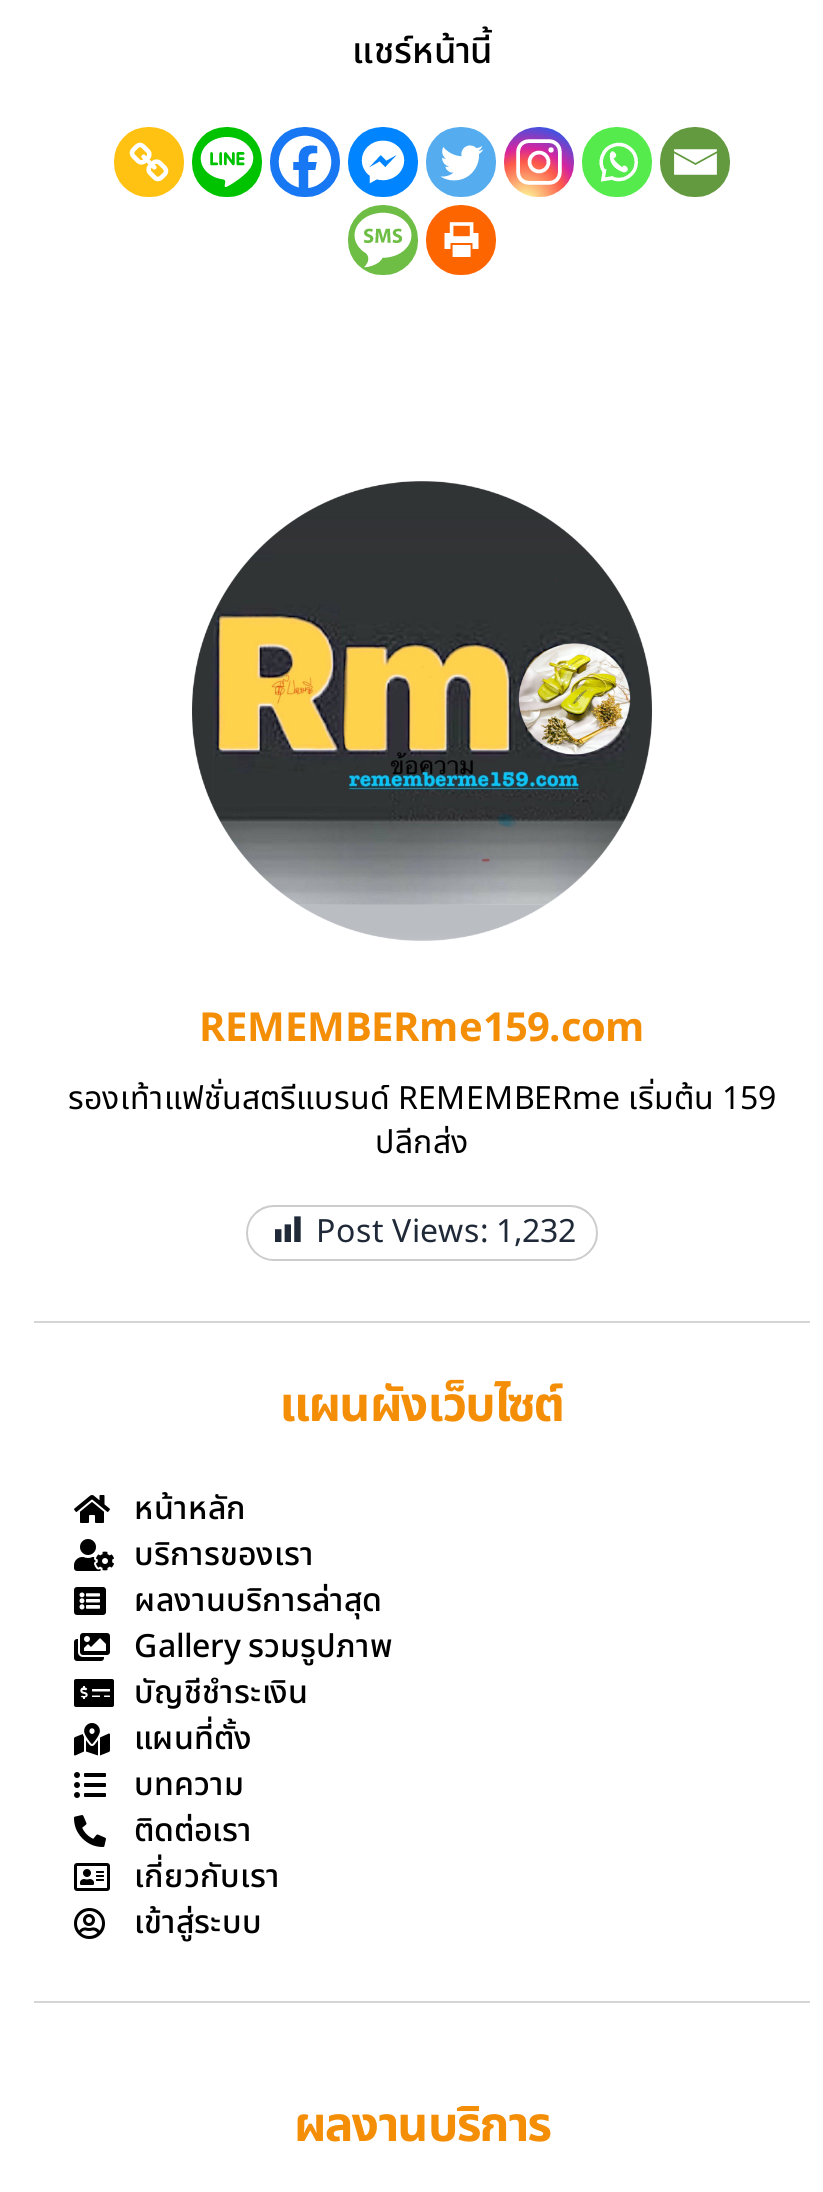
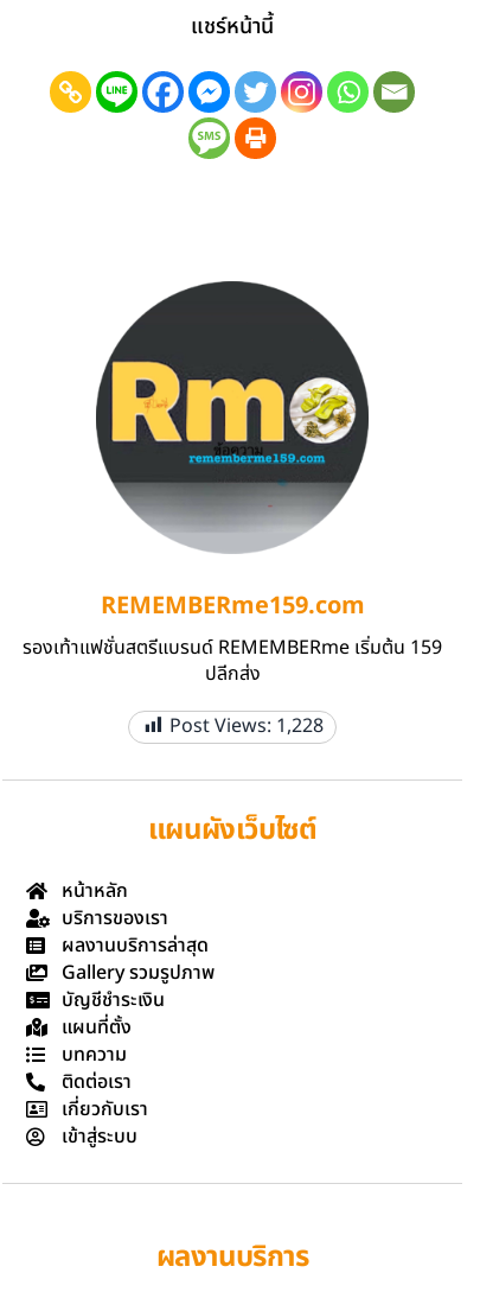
[316,1208,576,1256] Post Views: 1,232 -> [169,712,324,740] Post Views: 1,228

